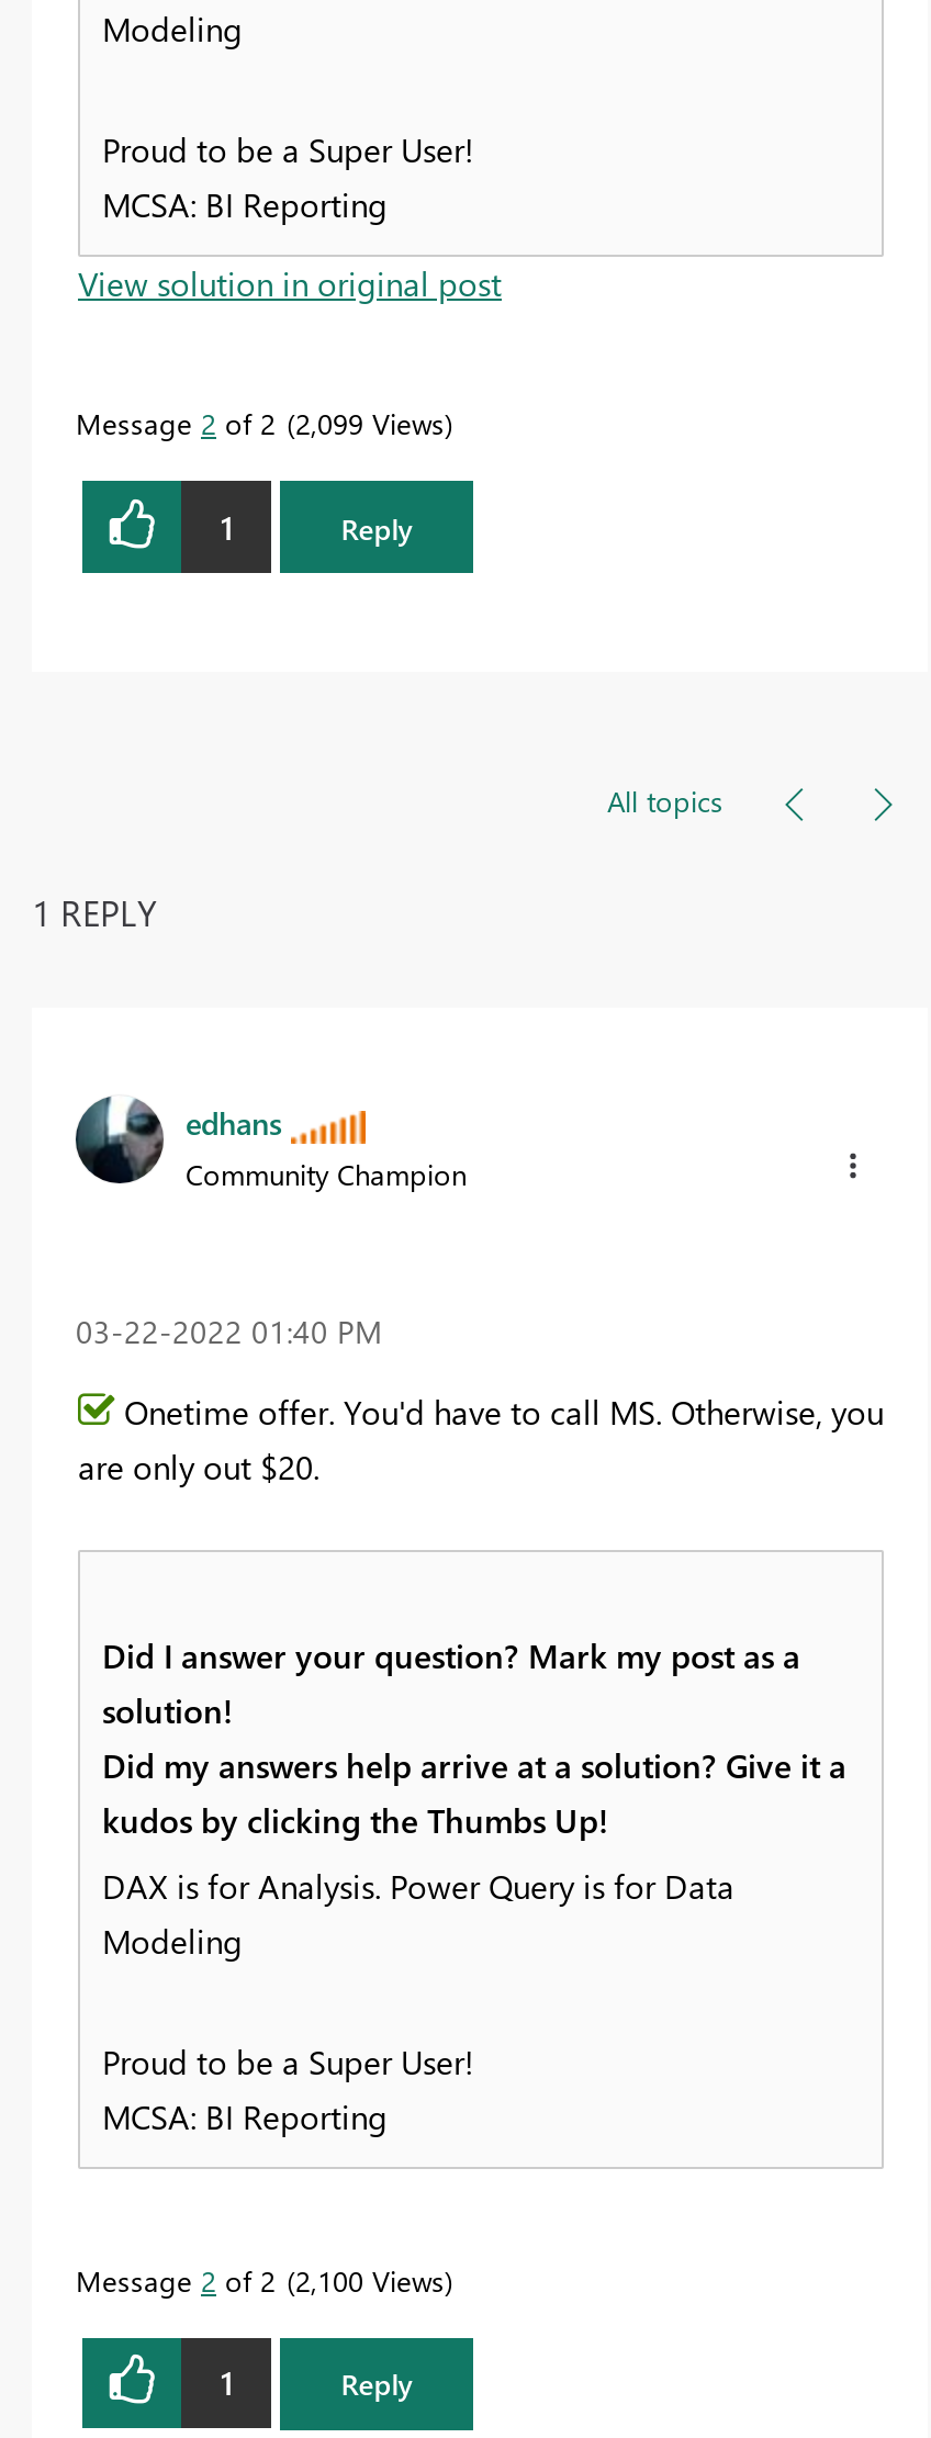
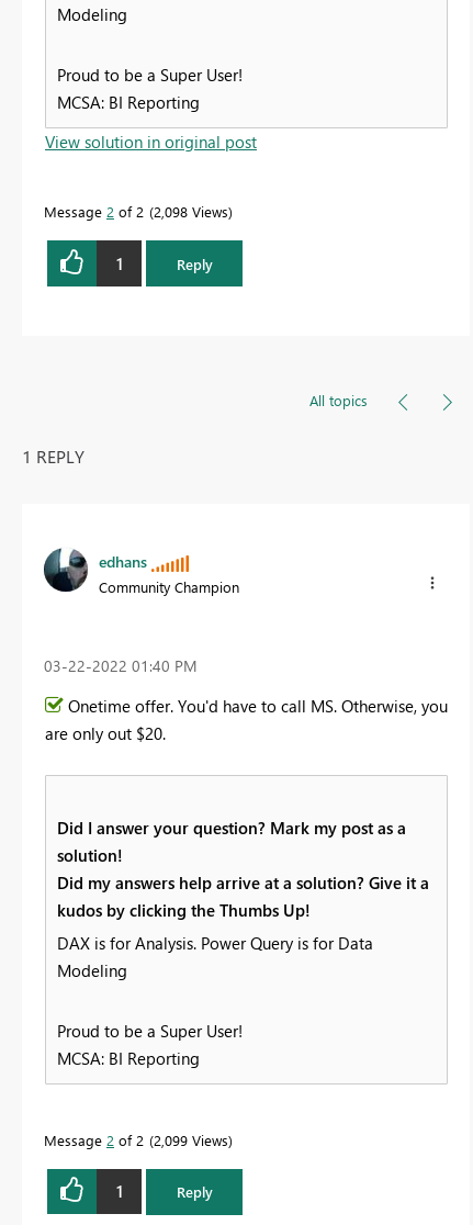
none -> [44,202,228,221] Message 2 of 2 2,098 Views
moved [76,404,445,441] -> [44,1130,228,1149]: Message 2 of 2 2,099 Views
[76,2260,445,2297] Message 2 of 2 2,100 Views -> none

